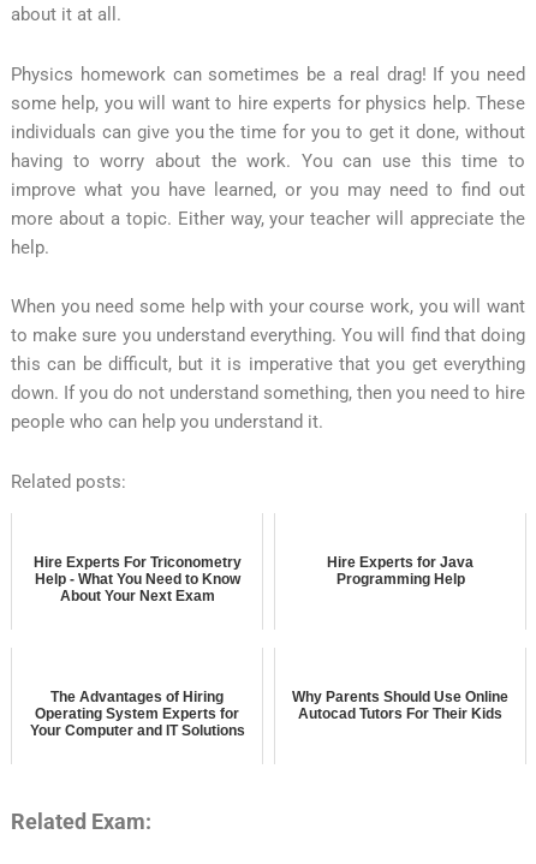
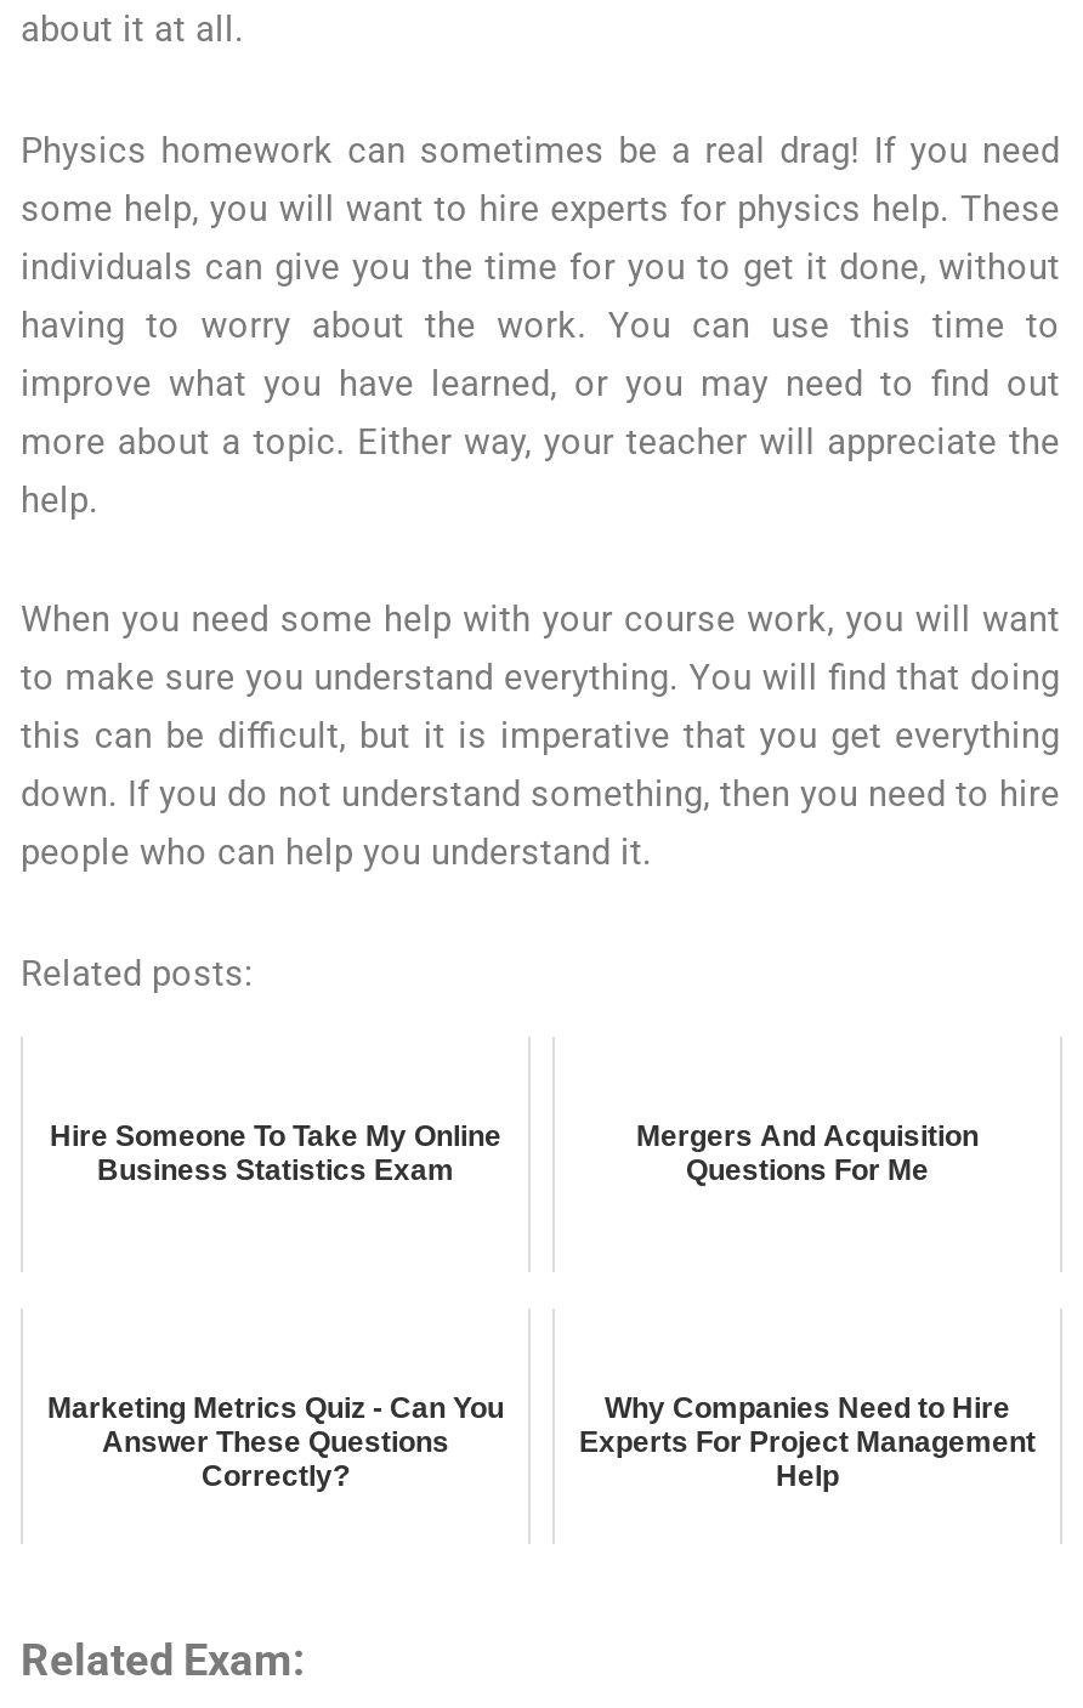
[33,554,241,605] Hire Experts For Triconometry | Help - What You Need to Know | About Your Next Exam -> [50,1120,501,1188] Hire Someone To Take My Online | Business Statistics Exam
[327,554,474,588] Hire Experts for Java | Programming Help -> [636,1120,979,1188] Mergers And Acquisition | Questions For Me
[29,689,245,739] The Advantages of Hiring | Operating System Experts for | Your Computer and IT Solutions -> [47,1392,504,1494] Marketing Metrics Quiz - Can You | Answer These Questions | Correctly?
[292,689,508,722] Why Parents Should Use Online | Autocad Tutors For Their Kids -> [579,1392,1036,1494] Why Companies Need to Hire | Experts For Project Management | Help

